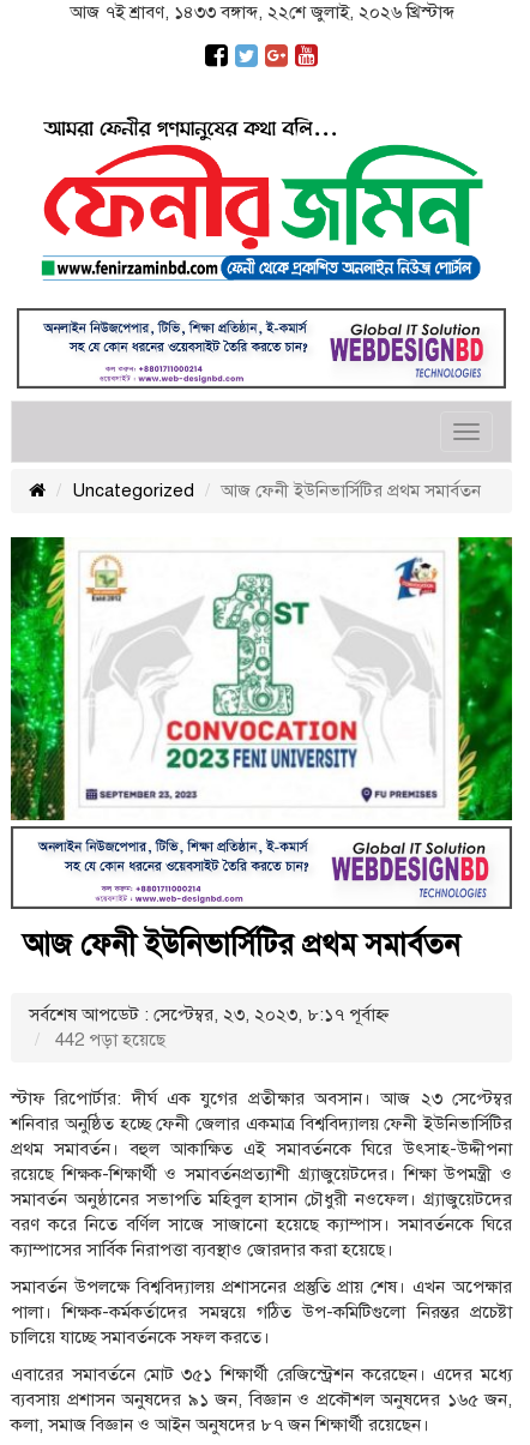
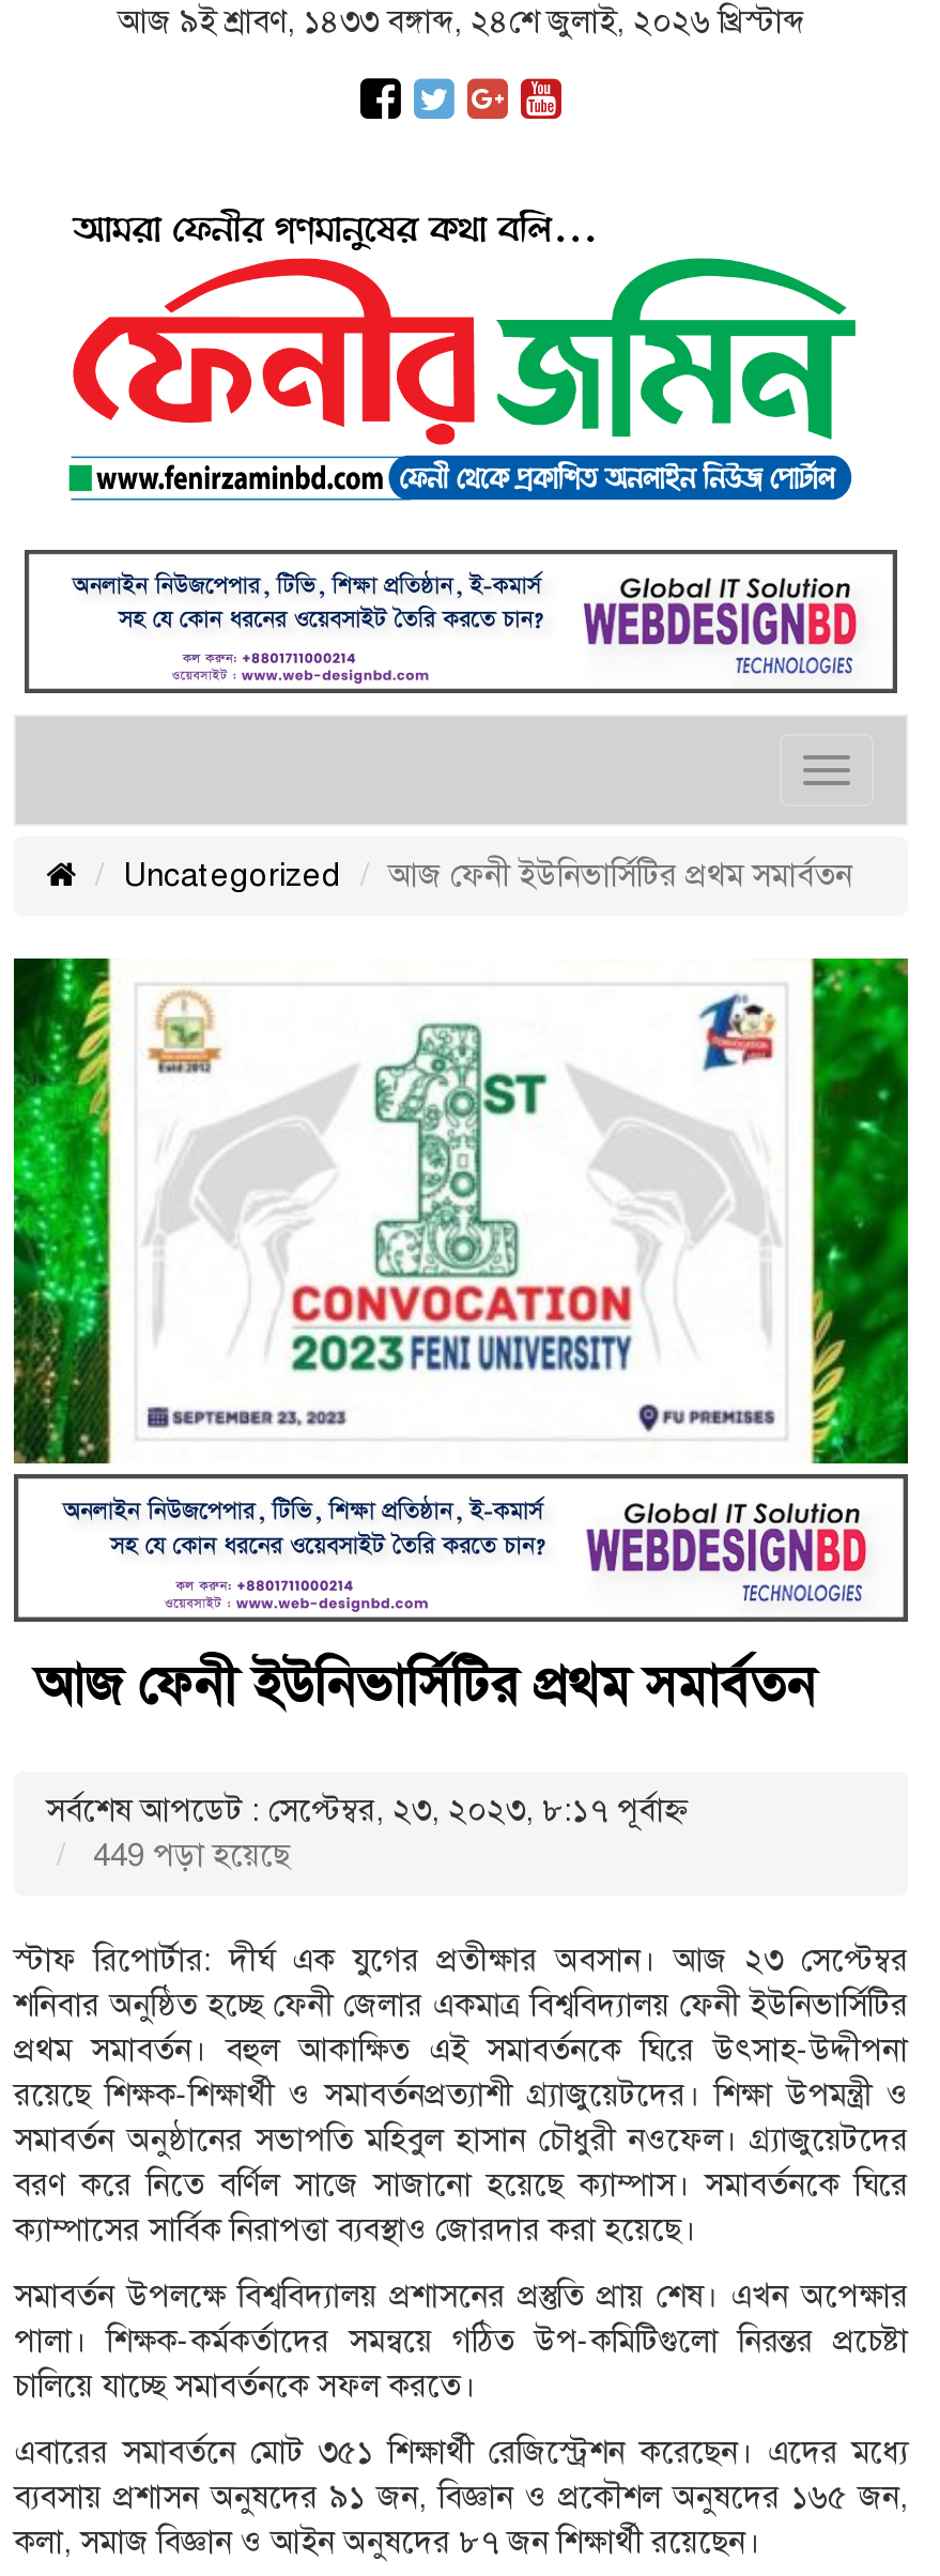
[69,1,454,23] আজ ৭ই শ্রাবণ, ১৪৩৩ বঙ্গাব্দ, ২২শে জুলাই, ২০২৬ খ্রিস্টাব্দ -> [118,2,804,41] আজ ৯ই শ্রাবণ, ১৪৩৩ বঙ্গাব্দ, ২৪শে জুলাই, ২০২৬ খ্রিস্টাব্দ
[50,1029,165,1050] 442 পড়া হয়েছে -> [84,1836,290,1874] 449 পড়া হয়েছে

